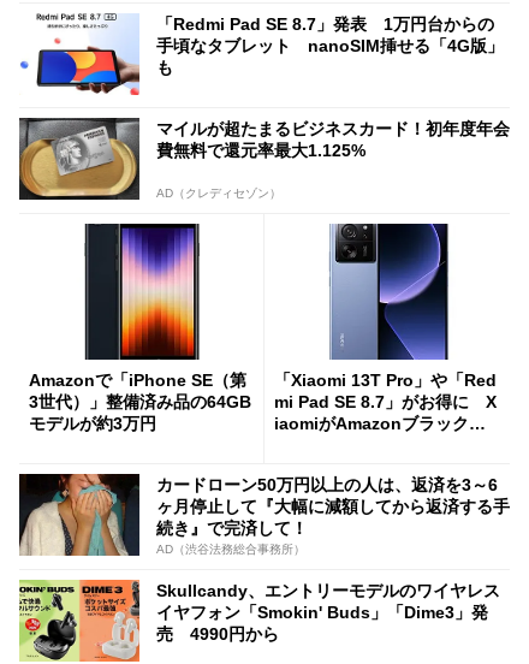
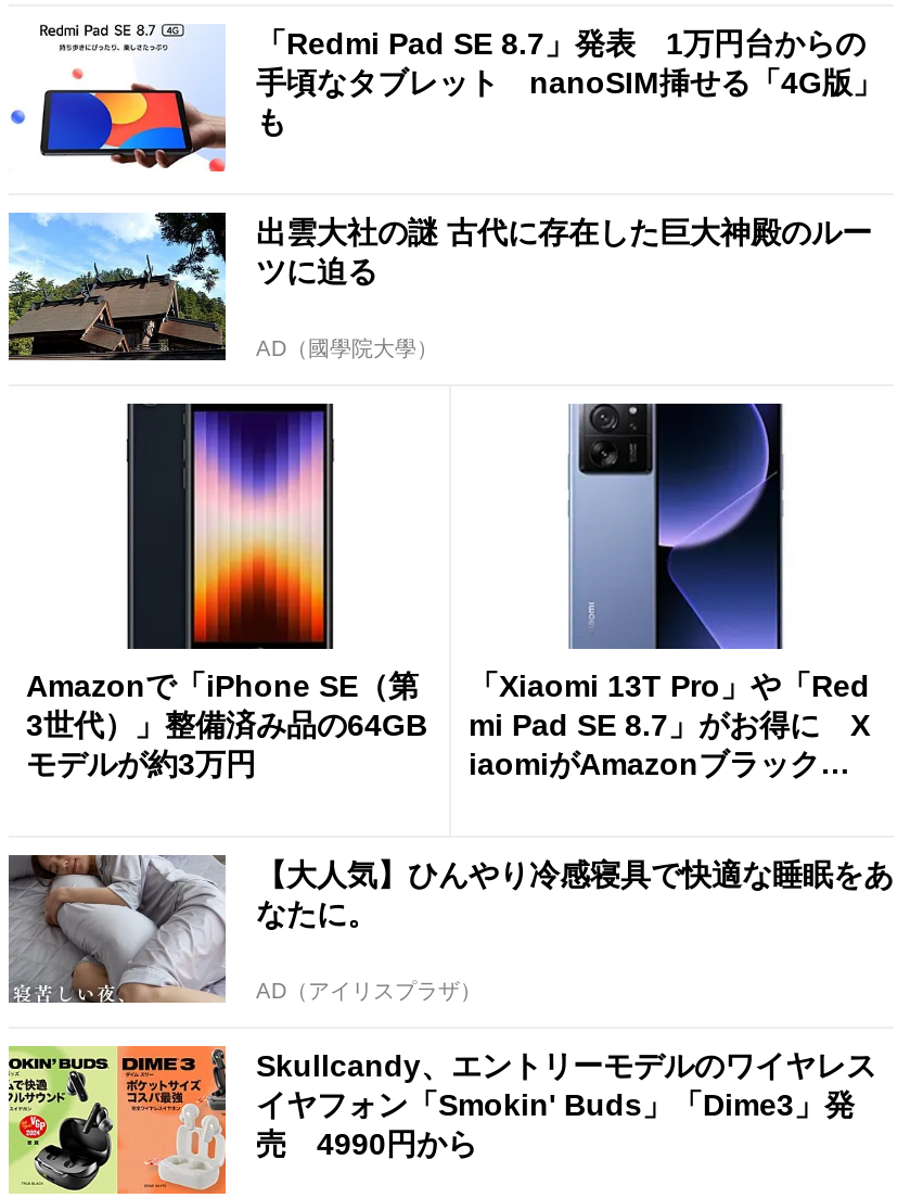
[18,117,510,201] [image] | マイルが超たまるビジネスカード！初年度年会 | 費無料で還元率最大1.125% -> [9,213,872,362] [image] | 出雲大社の謎 古代に存在した巨大神殿のルー | ツに迫る
[156,186,281,200] AD（クレディセゾン） -> [256,336,438,360] AD（國學院大學）
[19,473,510,557] [image] | カードローン50万円以上の人は、返済を3～6 | ヶ月停止して『大幅に減額してから返済する手 | 続き』で完済して！ | AD（渋谷法務総合事務所） -> [9,853,894,1005] [image] | 【大人気】ひんやり冷感寝具で快適な睡眠をあ | なたに。 | AD（アイリスプラザ）

